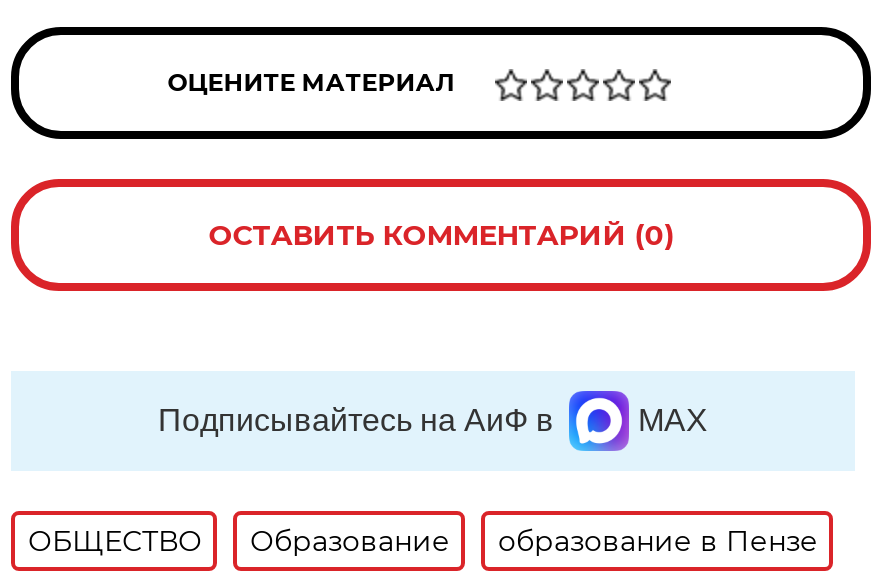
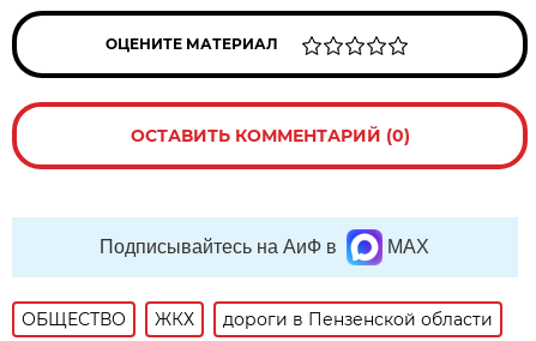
[250,523,818,559] Образование | образование в Пензе -> [155,308,493,330] ЖКХ | дороги в Пензенской области

